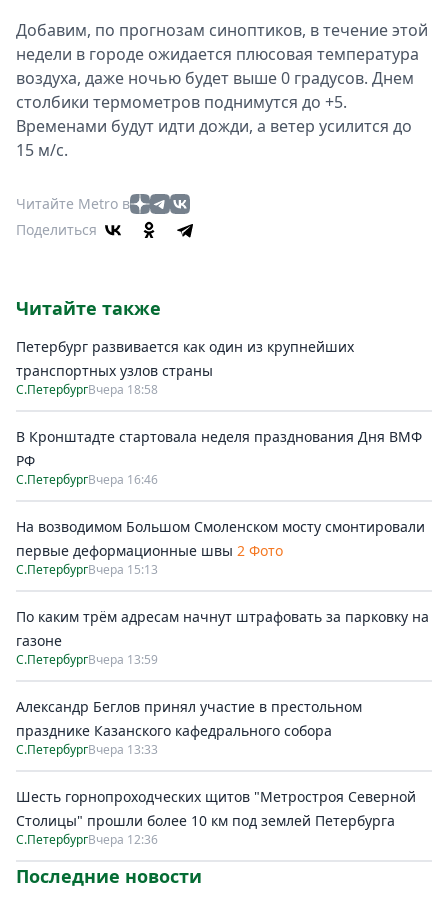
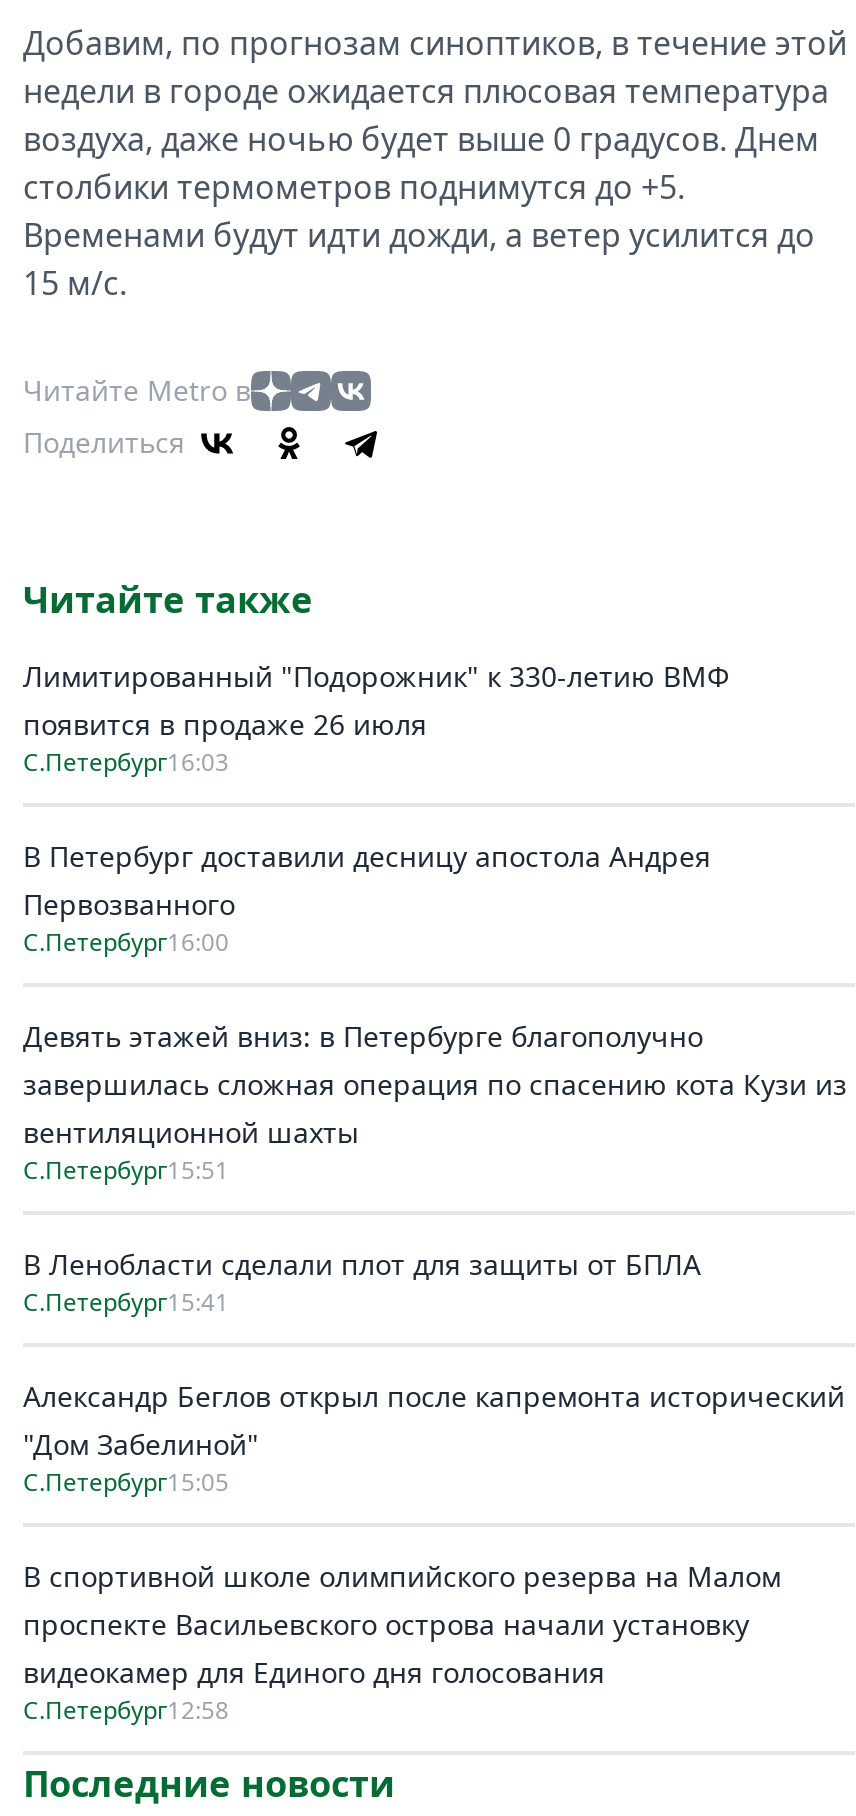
[16,337,354,398] Петербург развивается как один из крупнейших | транспортных узлов страны | С.Петербург Вчера 18:58 -> [23,657,729,779] Лимитированный "Подорожник" к 330-летию ВМФ | появится в продаже 26 июля | С.Петербург 16:03
[16,427,422,488] В Кронштадте стартовала неделя празднования Дня ВМФ | РФ | С.Петербург Вчера 16:46 -> [23,837,711,959] В Петербург доставили десницу апостола Андрея | Первозванного | С.Петербург 16:00
[16,517,425,578] На возводимом Большом Смоленском мосту смонтировали | первые деформационные швы 2 Фото | С.ПетербургВчера 15:13 -> [23,1017,847,1187] Девять этажей вниз: в Петербурге благополучно | завершилась сложная операция по спасению кота Кузи из | вентиляционной шахты | С.Петербург 15:51
[16,607,429,668] По каким трём адресам начнут штрафовать за парковку на | газоне | С.ПетербургВчера 13:59 -> [23,1245,701,1319] В Ленобласти сделали плот для защиты от БПЛА | С.Петербург 15:41
[16,697,362,758] Александр Беглов принял участие в престольном | празднике Казанского кафедрального собора | С.Петербург Вчера 13:33 -> [23,1377,845,1499] Александр Беглов открыл после капремонта исторический | "Дом Забелиной" | С.Петербург 15:05
[16,787,416,848] Шесть горнопроходческих щитов "Метростроя Северной | Столицы" прошли более 10 км под землей Петербурга | С.ПетербургВчера 12:36 -> [23,1557,781,1727] В спортивной школе олимпийского резерва на Малом | проспекте Васильевского острова начали установку | видеокамер для Единого дня голосования | С.Петербург 12:58

